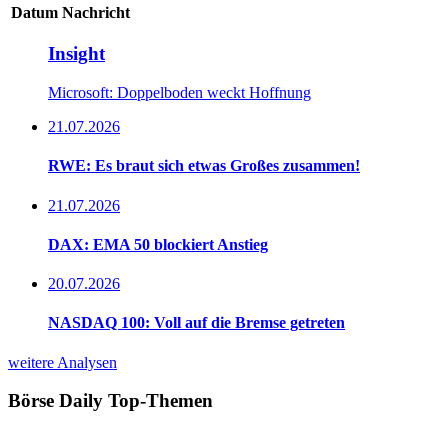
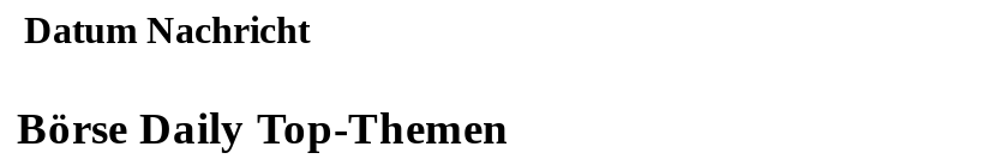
[8,43,360,371] Insight | Microsoft: Doppelboden weckt Hoffnung | 21.07.2026 | RWE: Es braut sich etwas Großes zusammen! | 21.07.2026 | DAX: EMA 50 blockiert Anstieg | 20.07.2026 | NASDAQ 100: Voll auf die Bremse getreten | weitere Analysen -> none

